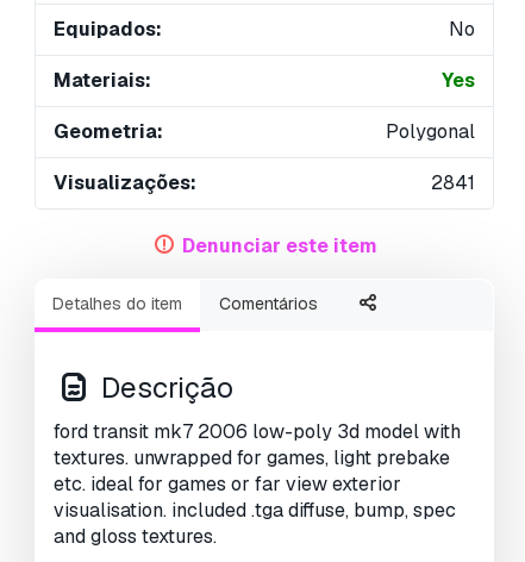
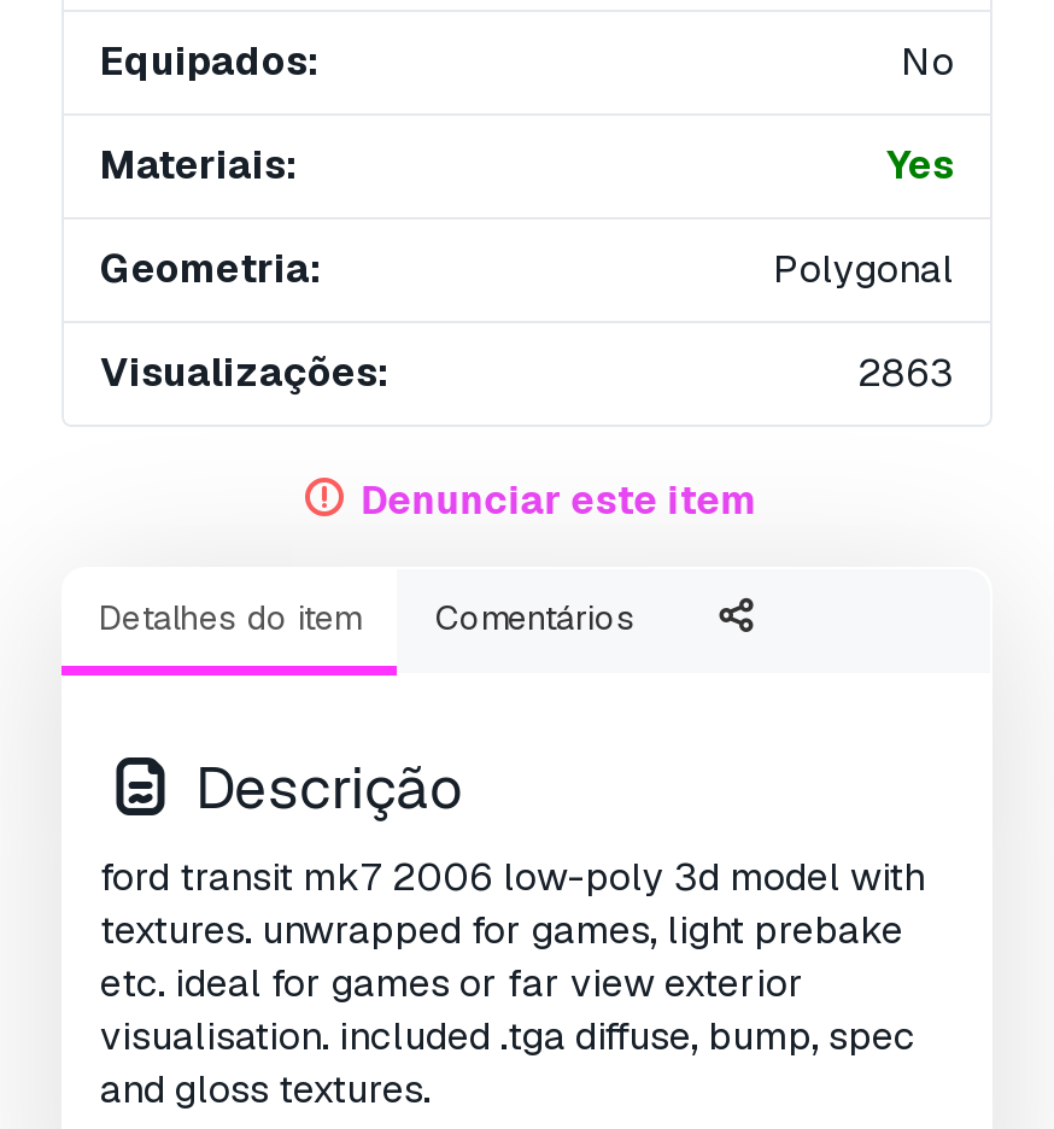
[431,170,475,195] 2841 -> [857,347,954,398] 2863

